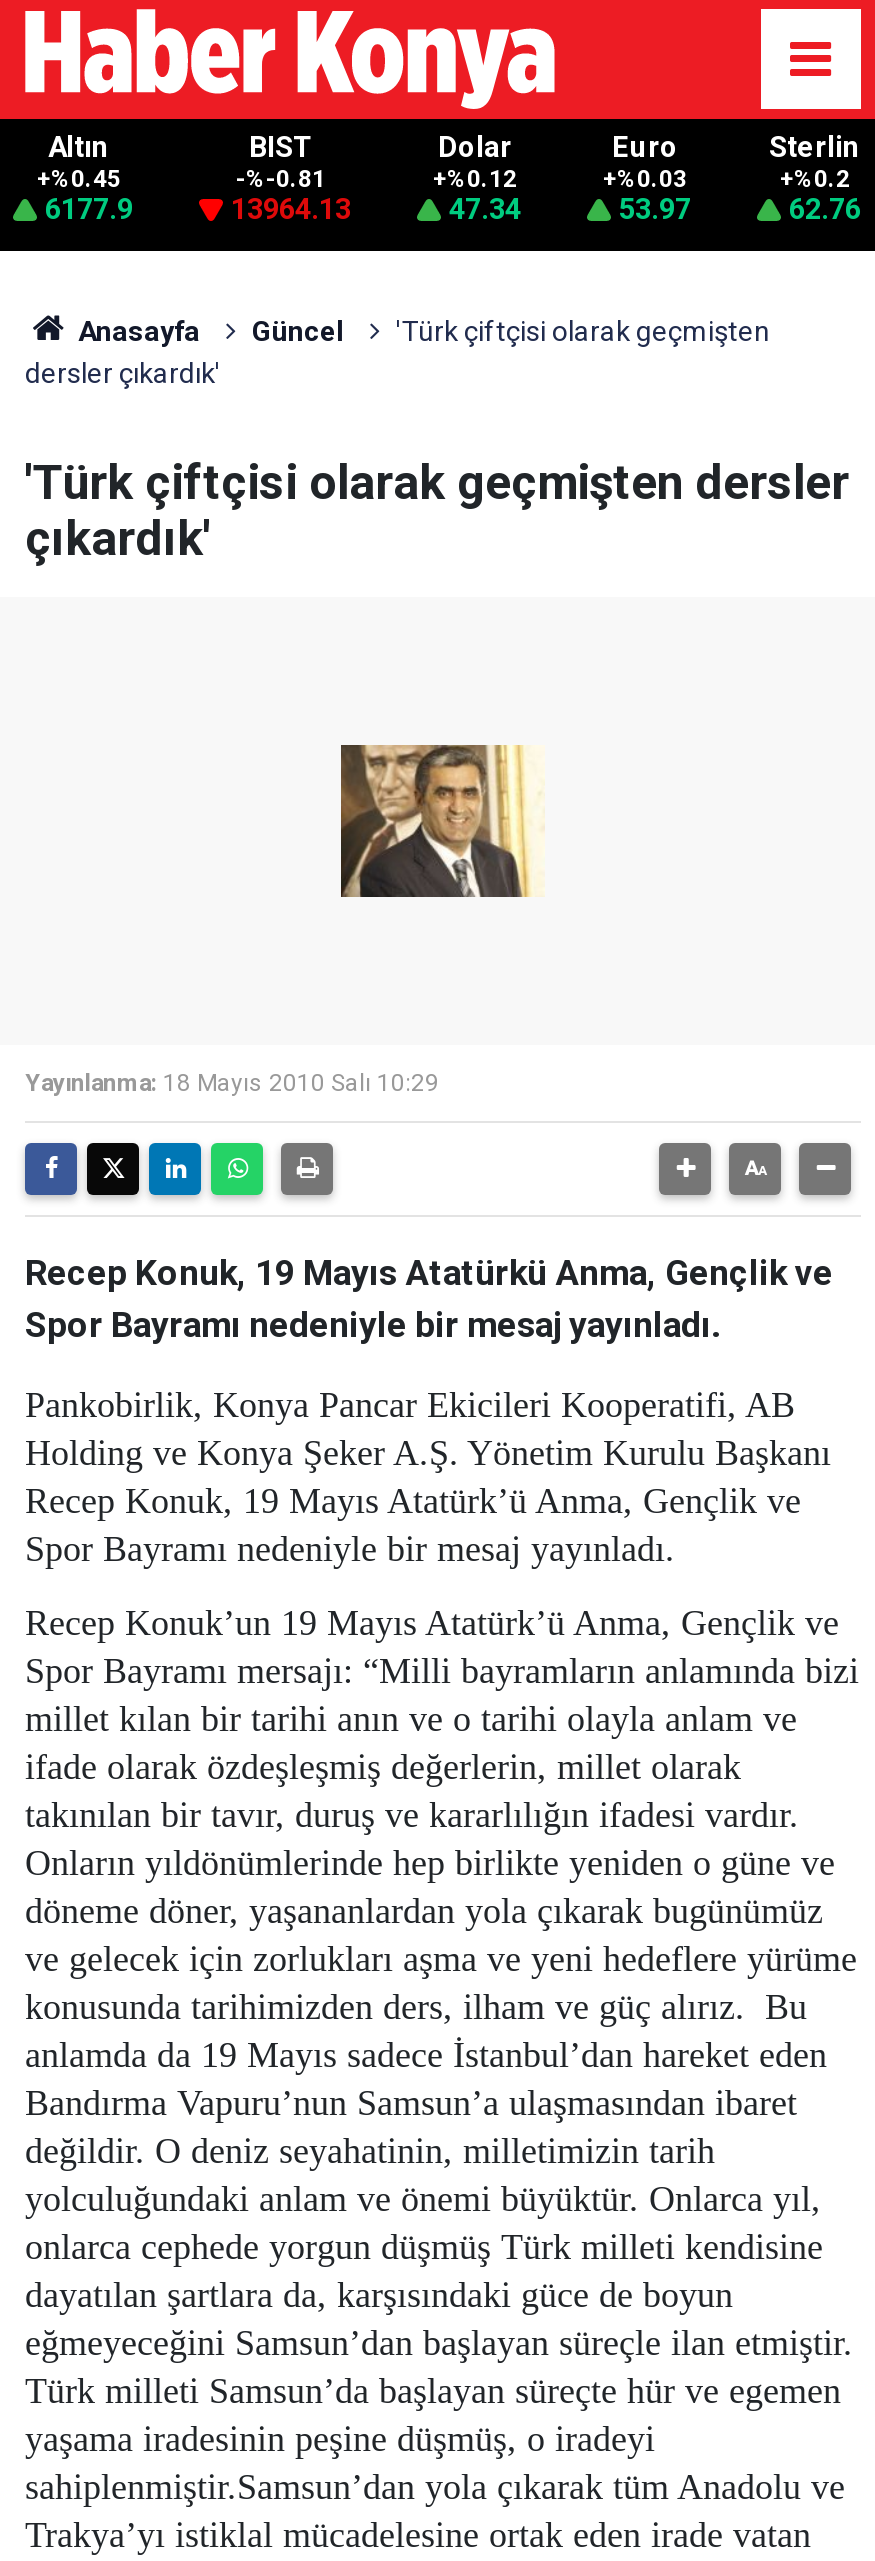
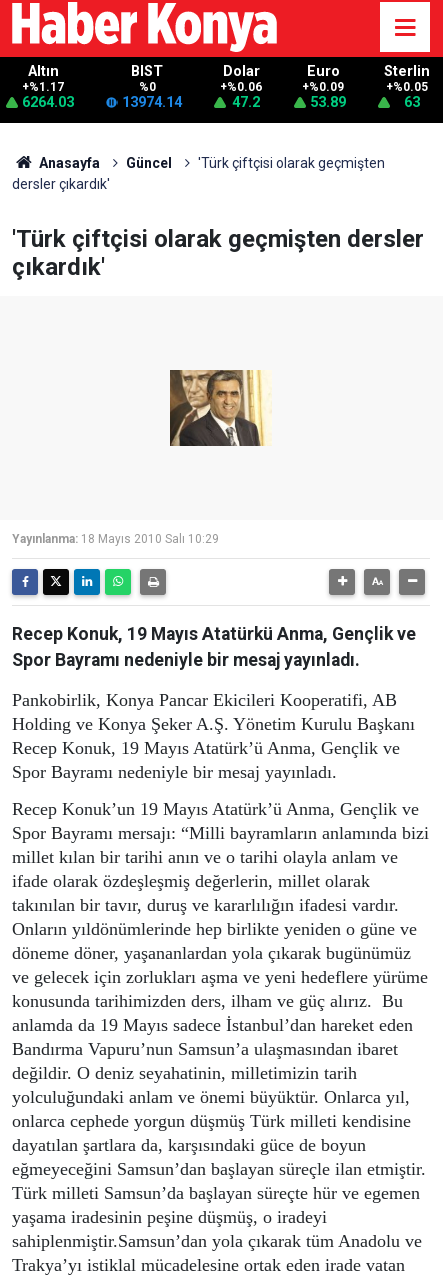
[37,165,121,193] +%0.45 -> [22,80,64,94] +%1.17
[236,165,326,193] -%-0.81 -> [138,80,155,94] %0
[433,165,517,193] +%0.12 -> [220,80,262,94] +%0.06
[603,165,687,193] +%0.03 -> [302,80,344,94] +%0.09
[780,165,850,193] +%0.2 -> [386,80,428,94] +%0.05
[45,193,133,227] 6177.9 -> [22,94,74,111] 6264.03
[231,193,351,227] 13964.13 -> [122,94,182,111] 13974.14
[449,193,521,227] 47.34 -> [232,94,260,111] 47.2
[619,193,691,227] 53.97 -> [310,94,346,111] 53.89
[789,193,861,227] 62.76 -> [404,94,420,111] 63

